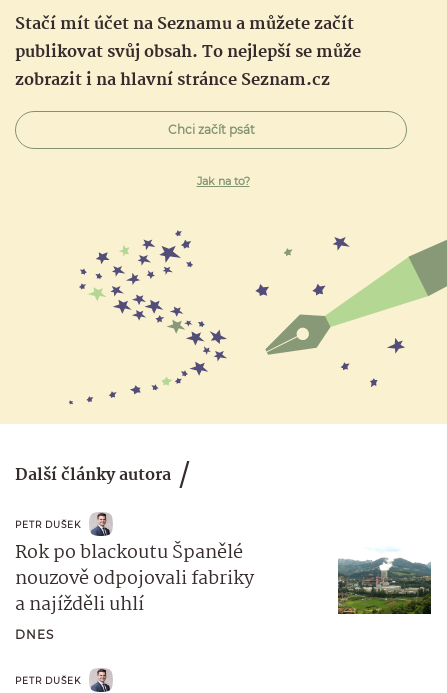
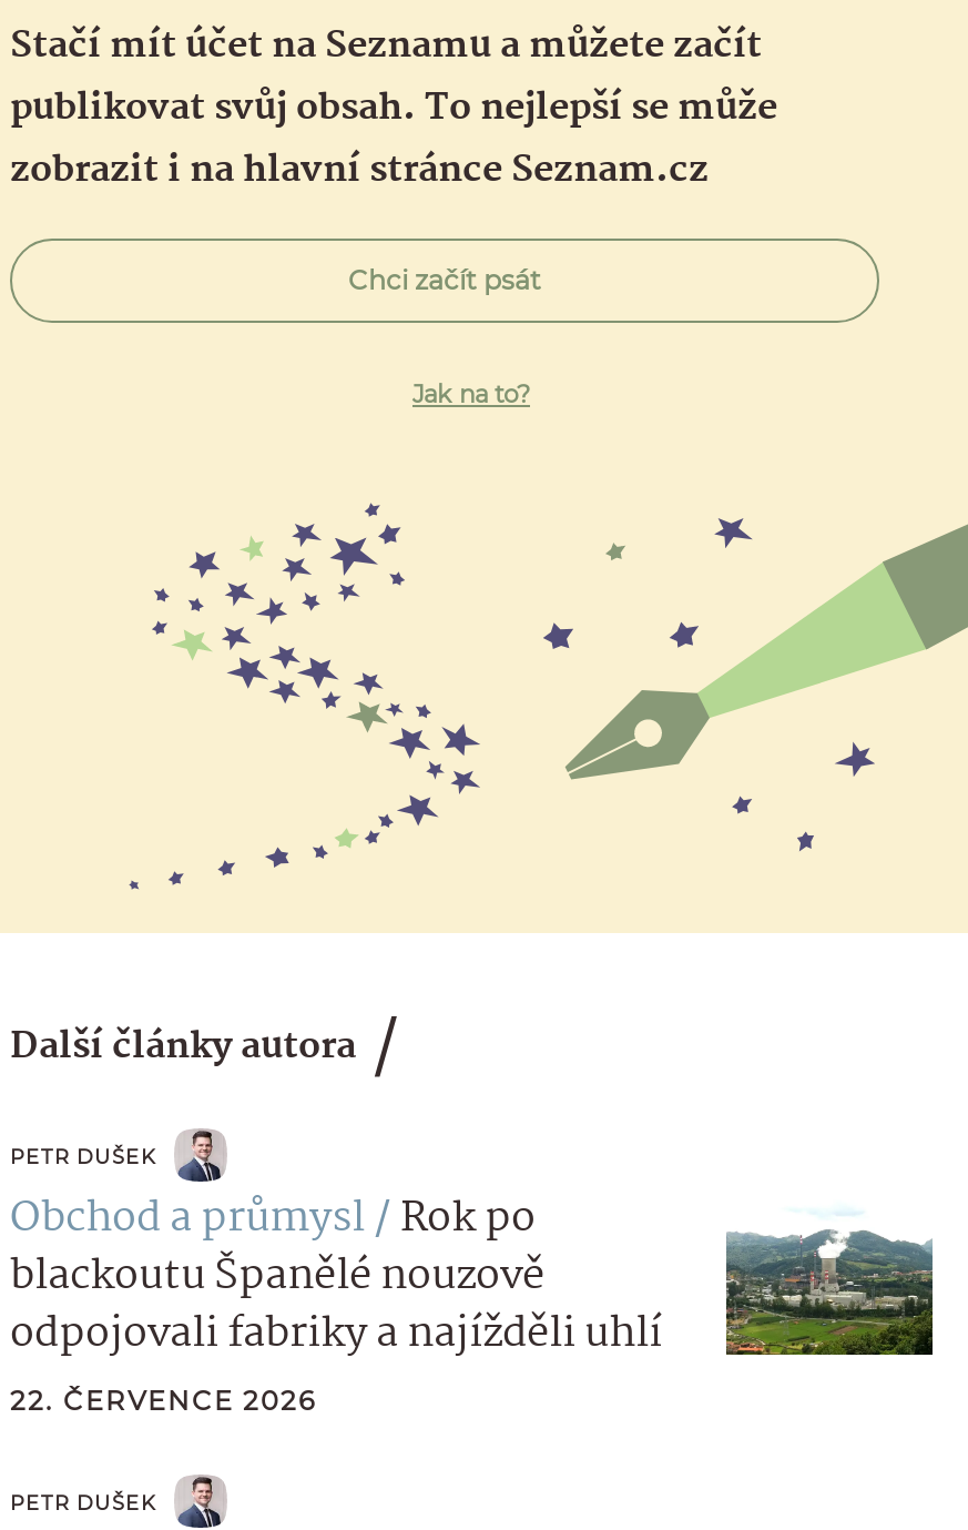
[15,538,254,642] Rok po blackoutu Španělé | nouzově odpojovali fabriky | a najížděli uhlí | DNES -> [10,1187,662,1418] Obchod a průmysl Rok po | blackoutu Španělé nouzově | odpojovali fabriky a najížděli uhlí | 22. ČERVENCE 2026

